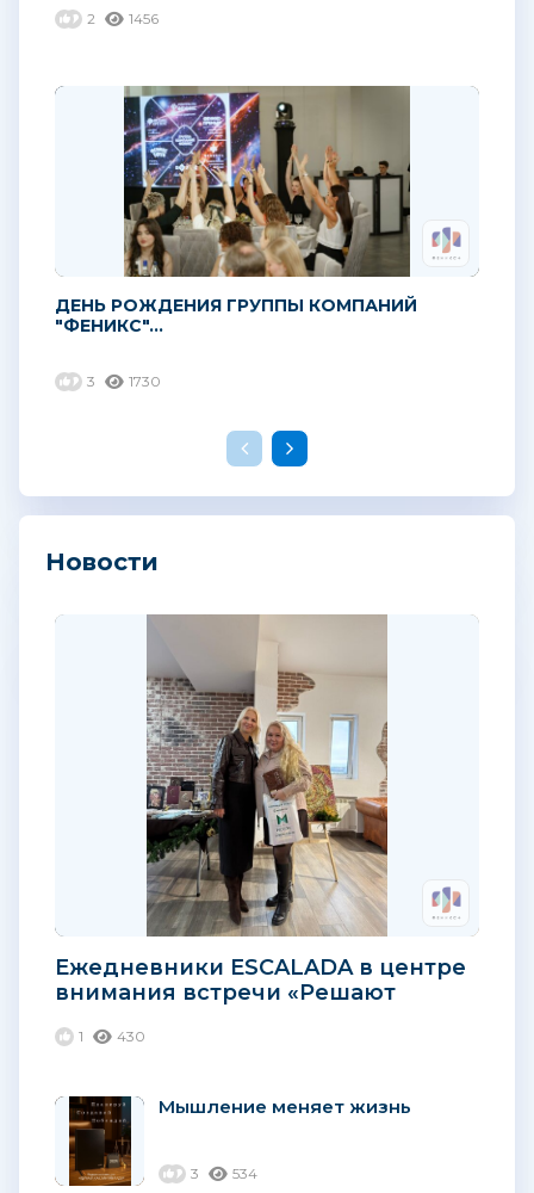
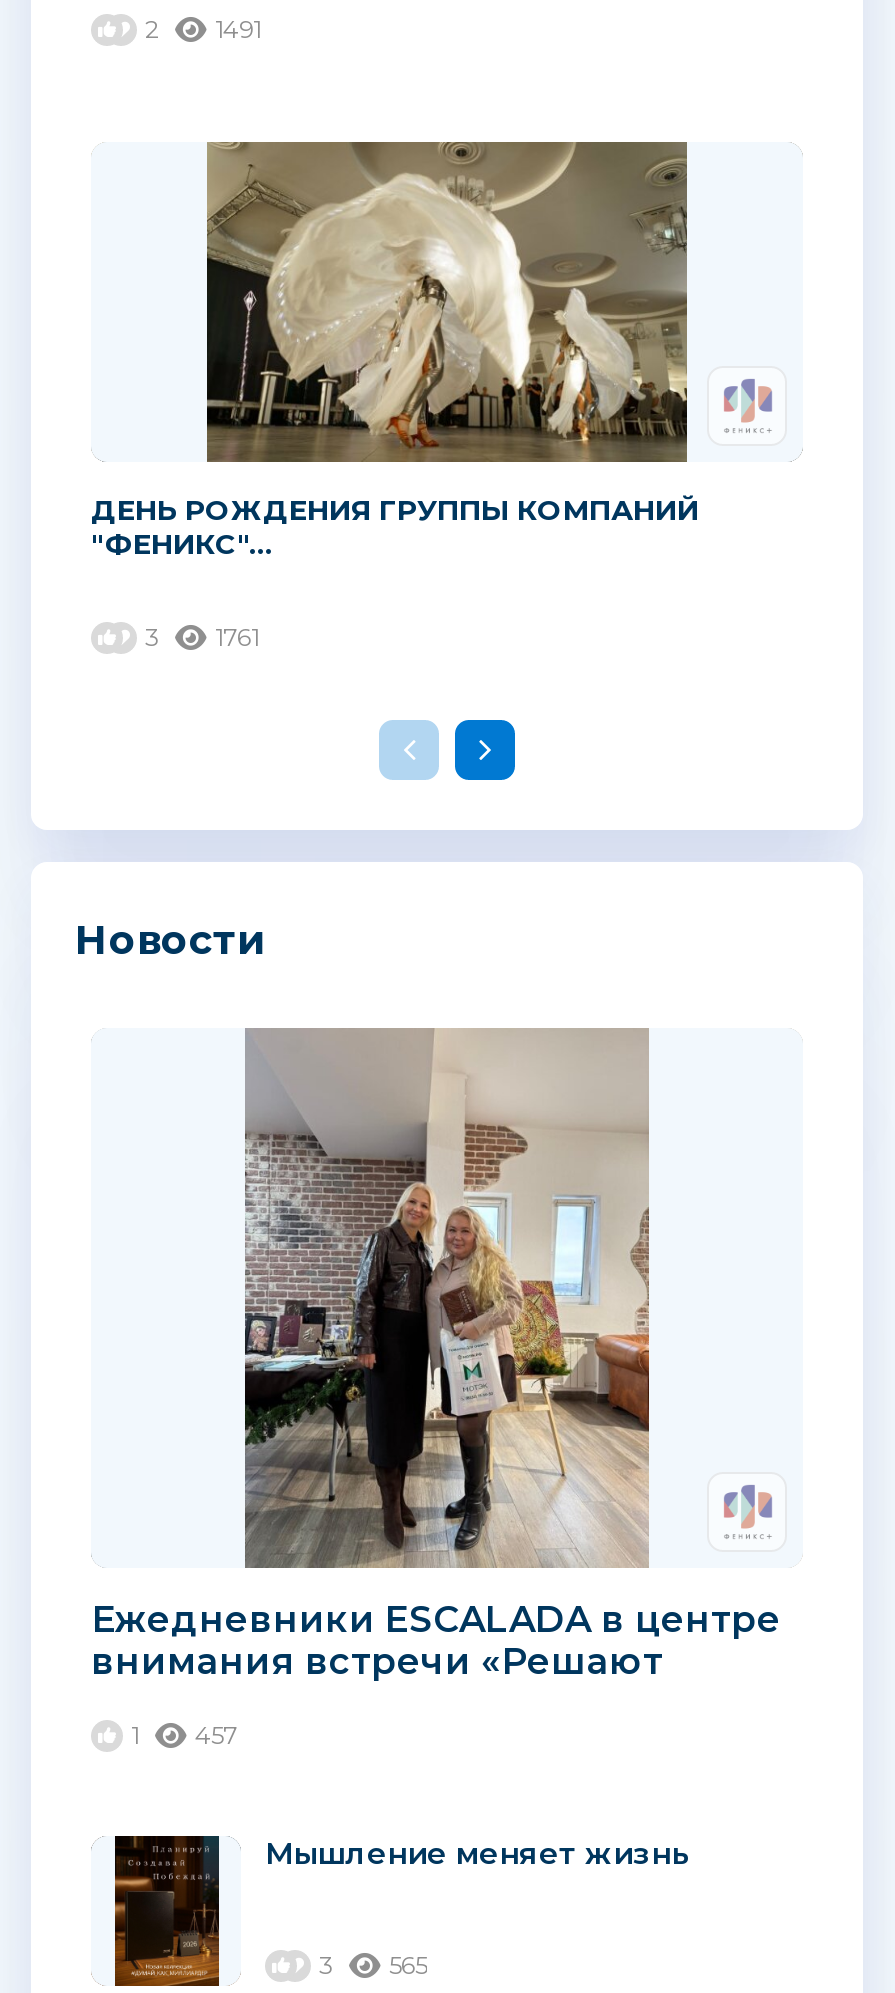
[87,10,159,27] 2 1456 -> [145,14,261,44] 2 1491
[123,86,411,277] [image] -> [205,142,687,462] [image]
[87,372,161,390] 3 1730 -> [145,622,259,652] 3 1761
[79,1027,145,1045] 1 430 -> [131,1720,237,1750] 1 457
[191,1164,257,1182] 3 534 -> [319,1950,427,1980] 3 565

